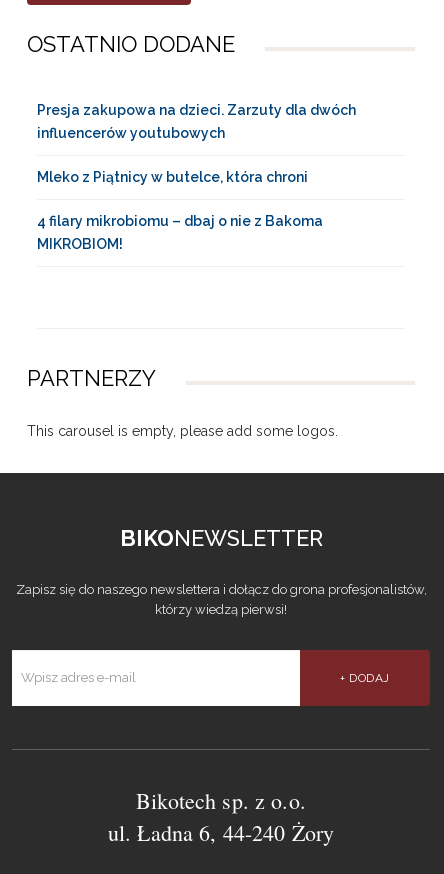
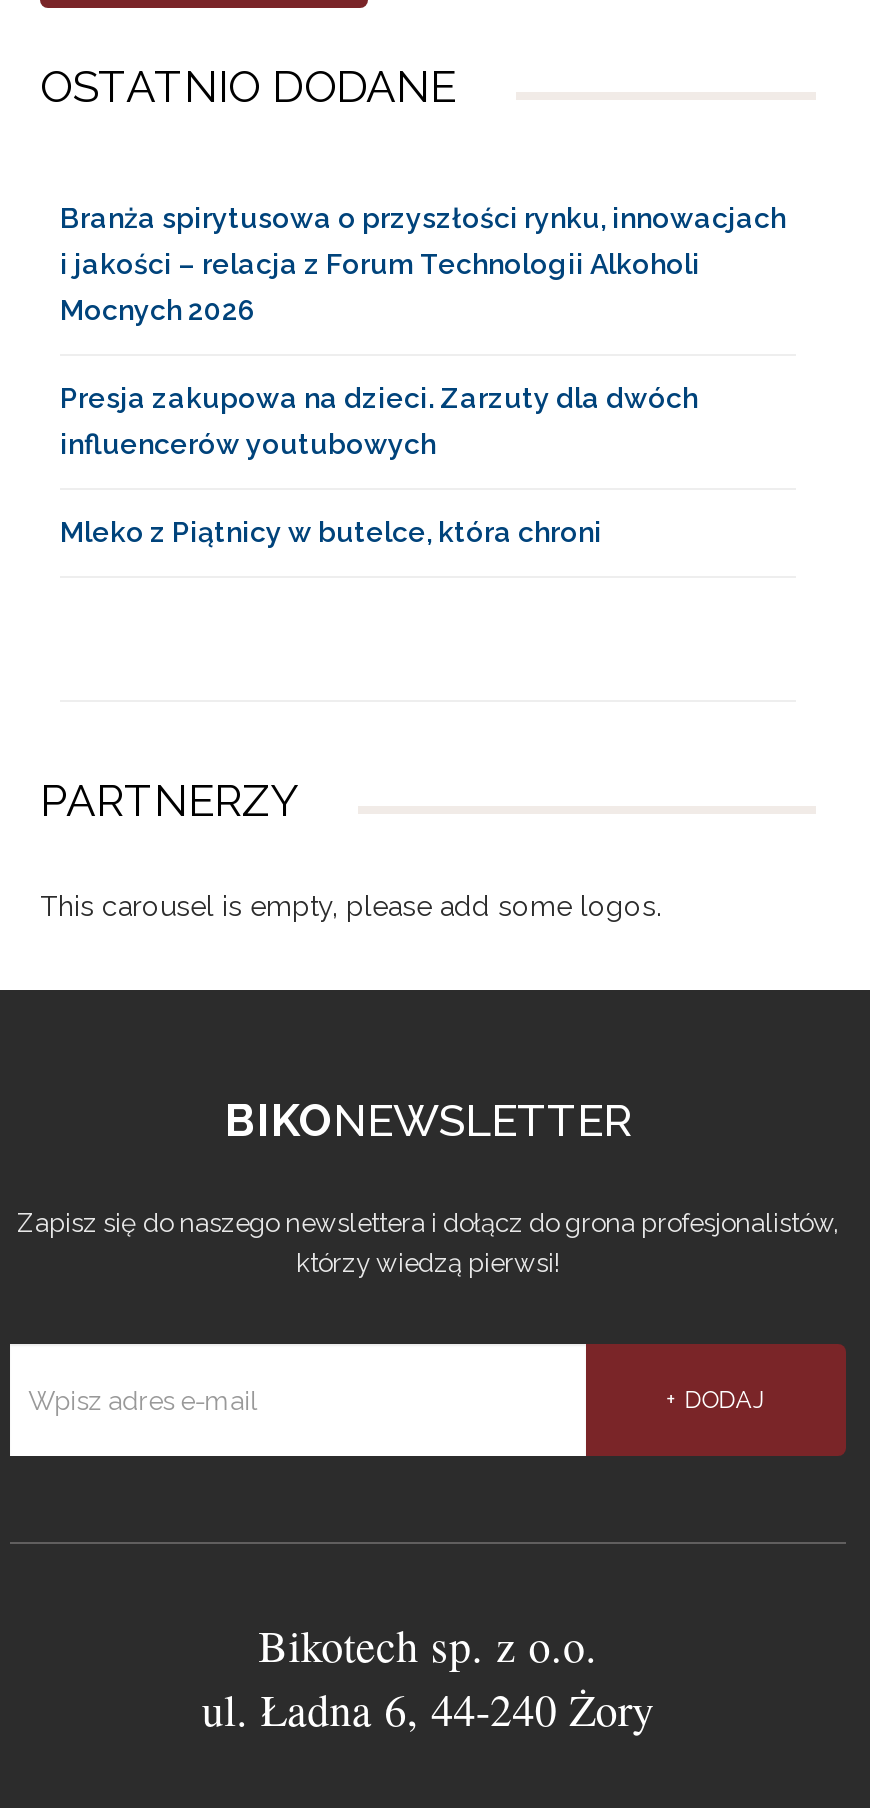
none -> [60,203,786,327] Branża spirytusowa o przyszłości rynku, innowacjach | i jakości – relacja z Forum Technologii Alkoholi | Mocnych 2026
moved [37,102,356,185] -> [60,383,698,549]: Presja zakupowa na dzieci. Zarzuty dla dwóch | influencerów youtubowych | Mleko z Piątnicy w butelce, która chroni
[37,213,323,252] 4 filary mikrobiomu – dbaj o nie z Bakoma | MIKROBIOM! -> none

